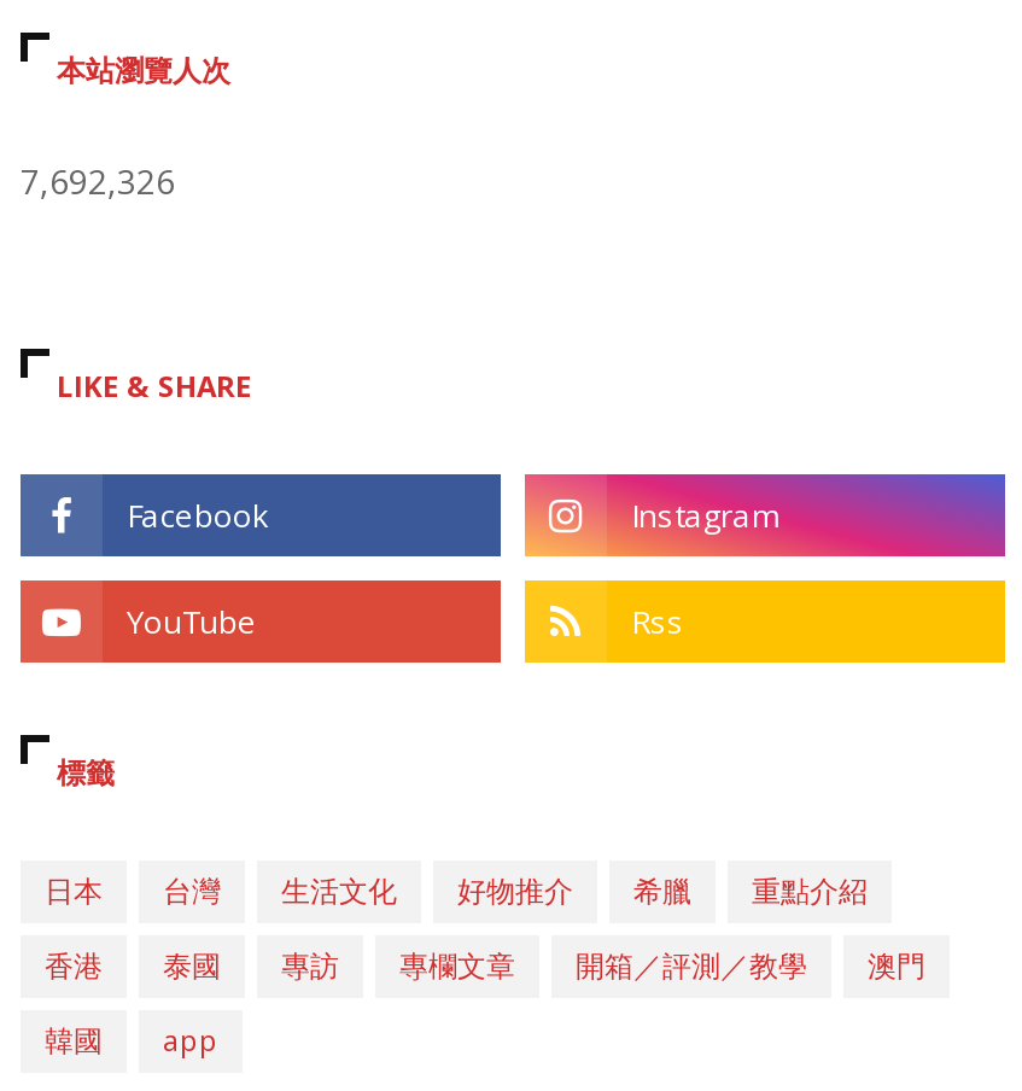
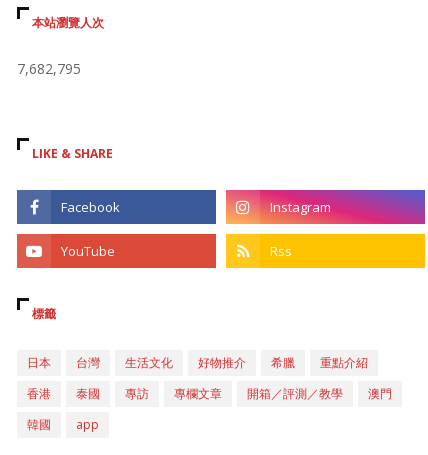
[21,158,175,204] 7,692,326 -> [17,59,81,78] 7,682,795

